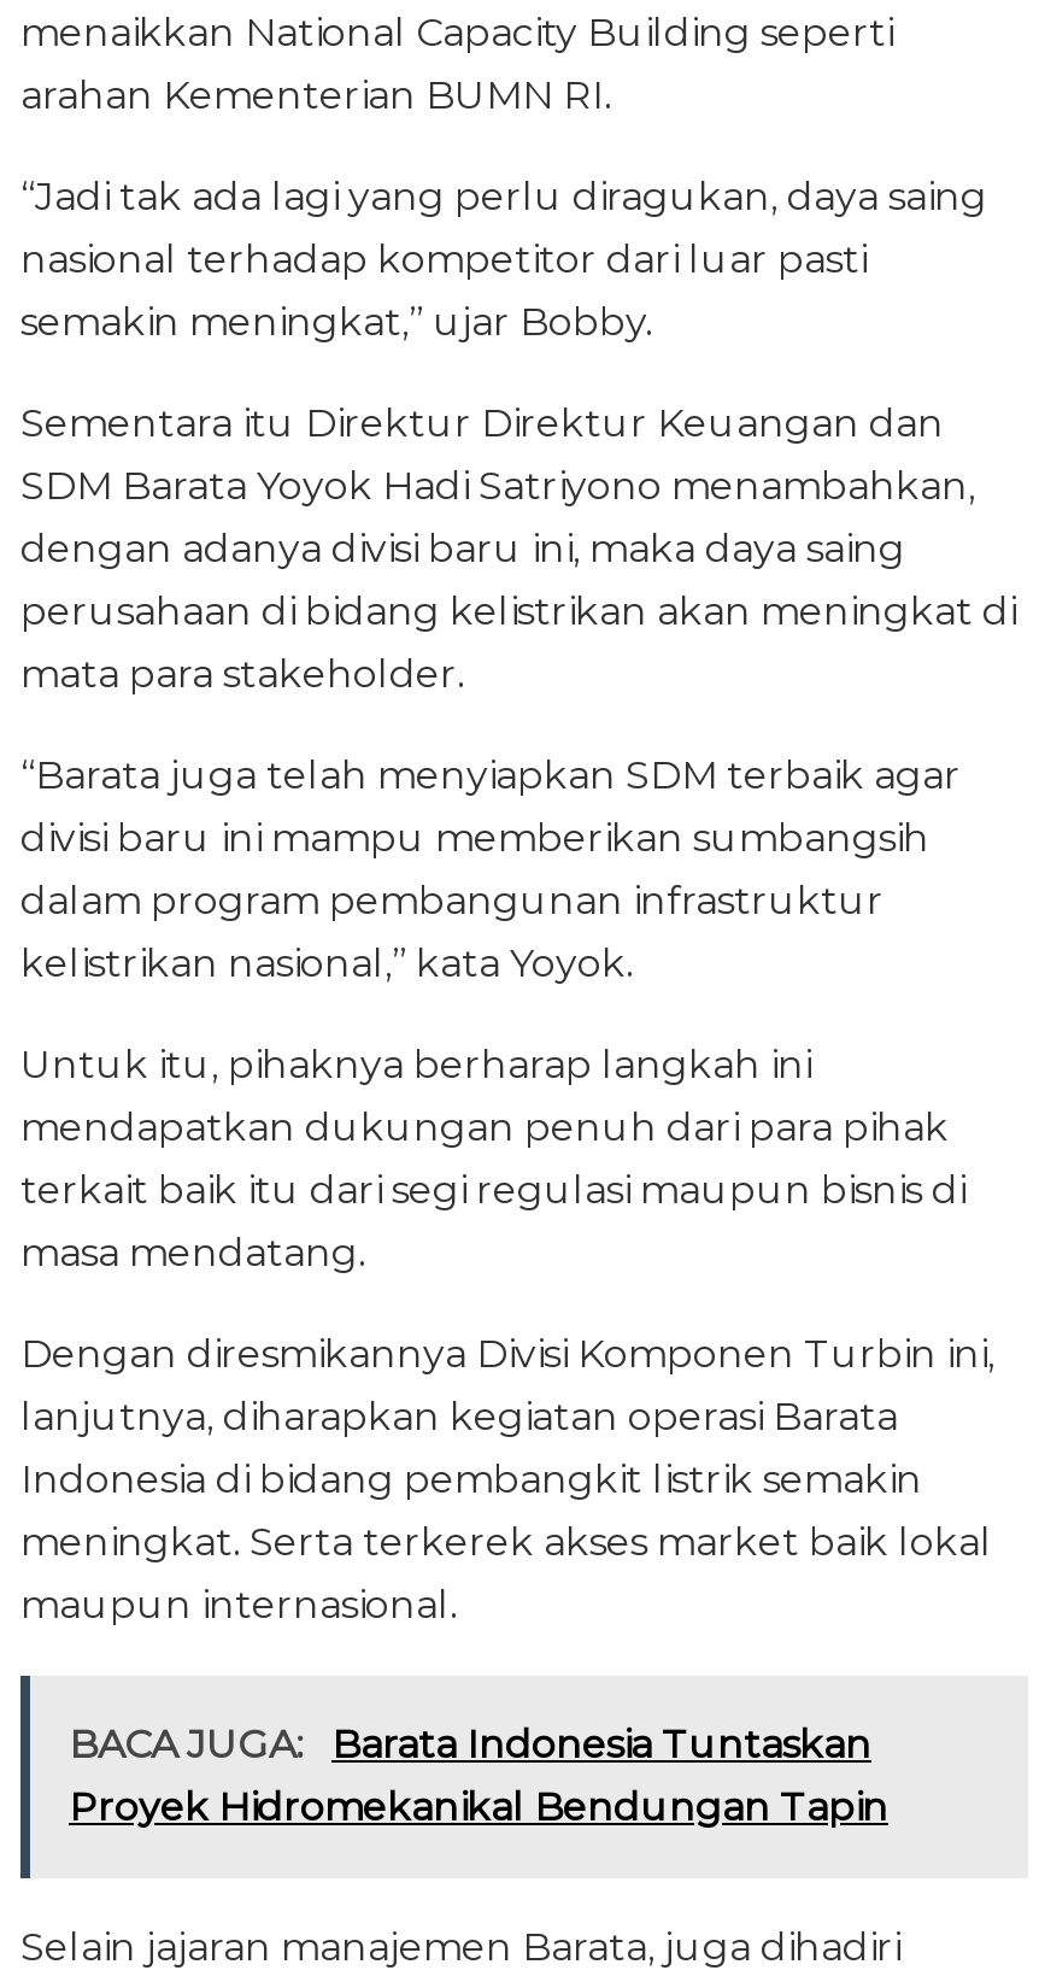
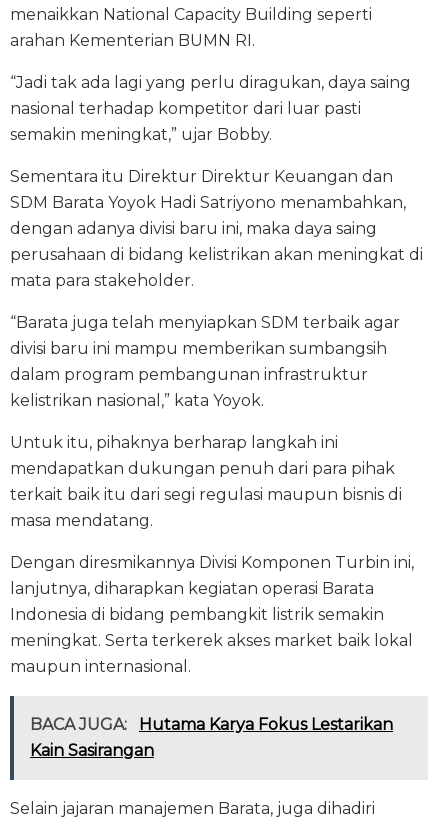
[69,1723,888,1831] BACA JUGA: Barata Indonesia Tuntaskan | Proyek Hidromekanikal Bendungan Tapin -> [30,715,393,760] BACA JUGA: Hutama Karya Fokus Lestarikan | Kain Sasirangan

